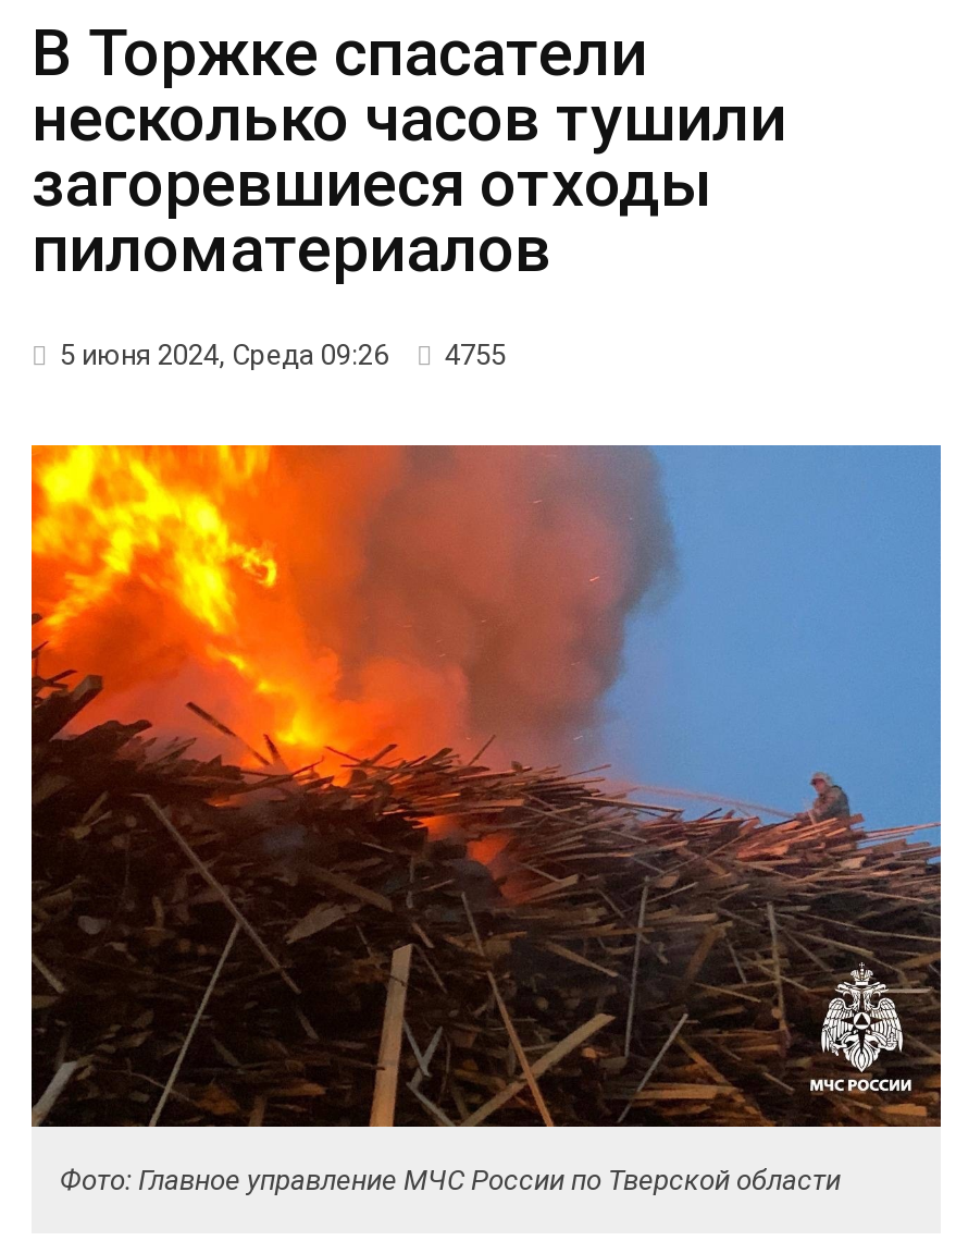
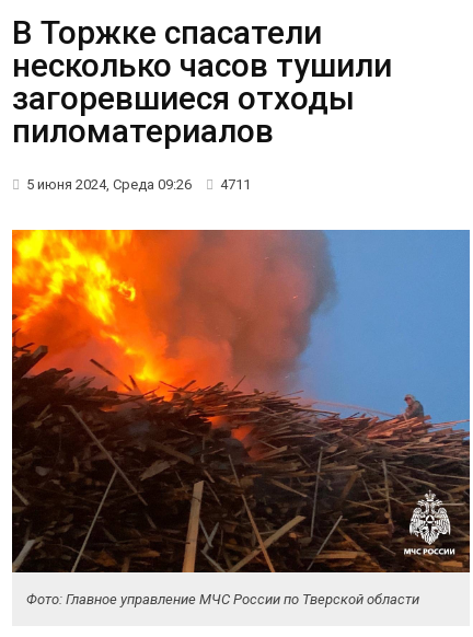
[60,337,506,370] 5 июня 2024, Среда 09:26 4755 -> [26,176,251,192] 5 июня 2024, Среда 09:26 4711

